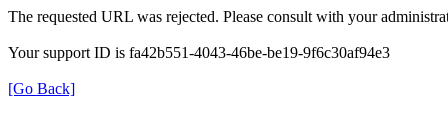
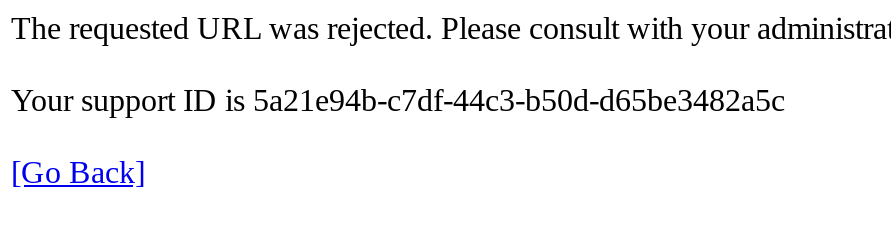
[8,44,390,61] Your support ID is fa42b551-4043-46be-be19-9f6c30af94e3 -> [11,83,785,117] Your support ID is 5a21e94b-c7df-44c3-b50d-d65be3482a5c

